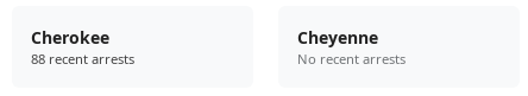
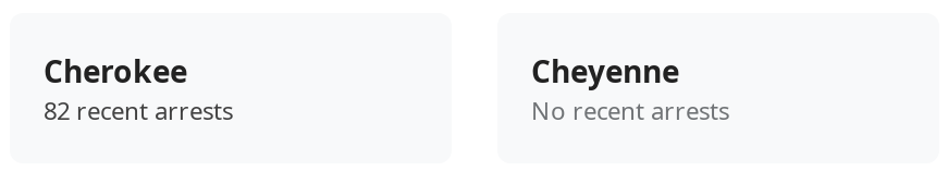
[30,50,134,68] 88 recent arrests -> [44,94,233,127] 82 recent arrests

